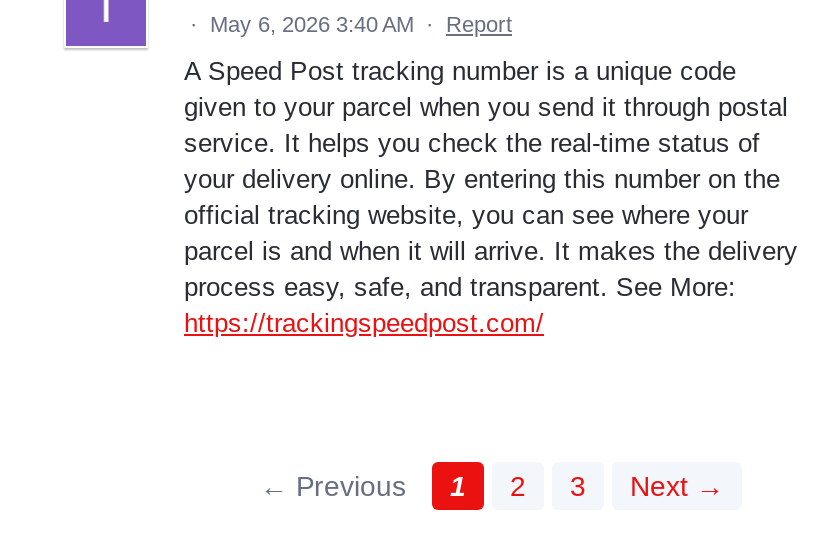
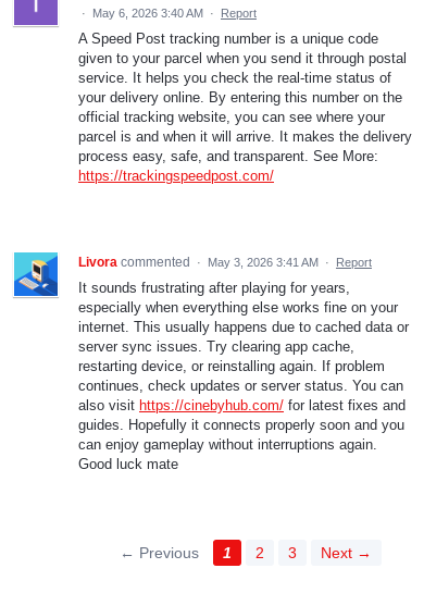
none -> [13,251,409,472] [image] | Livora commented · May 3, 2026 3:41 AM · Report | It sounds frustrating after playing for years, | especially when everything else works fine on your | internet. This usually happens due to cached data or | server sync issues. Try clearing app cache, | restarting device, or reinstalling again. If problem | continues, check updates or server status. You can | also visit https://cinebyhub.com/ for latest fixes and | guides. Hopefully it connects properly soon and you | can enjoy gameplay without interruptions again. | Good luck mate

